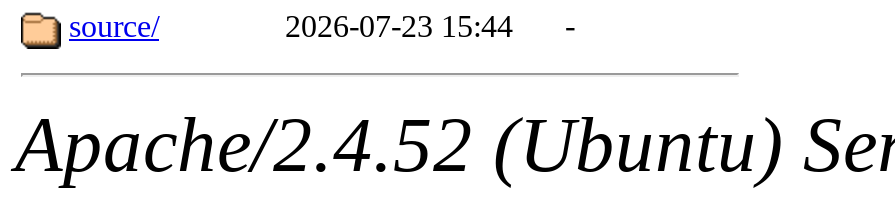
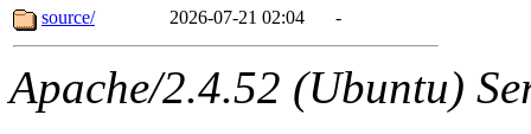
[285,9,513,43] 2026-07-23 15:44 -> [169,7,305,27] 2026-07-21 02:04

